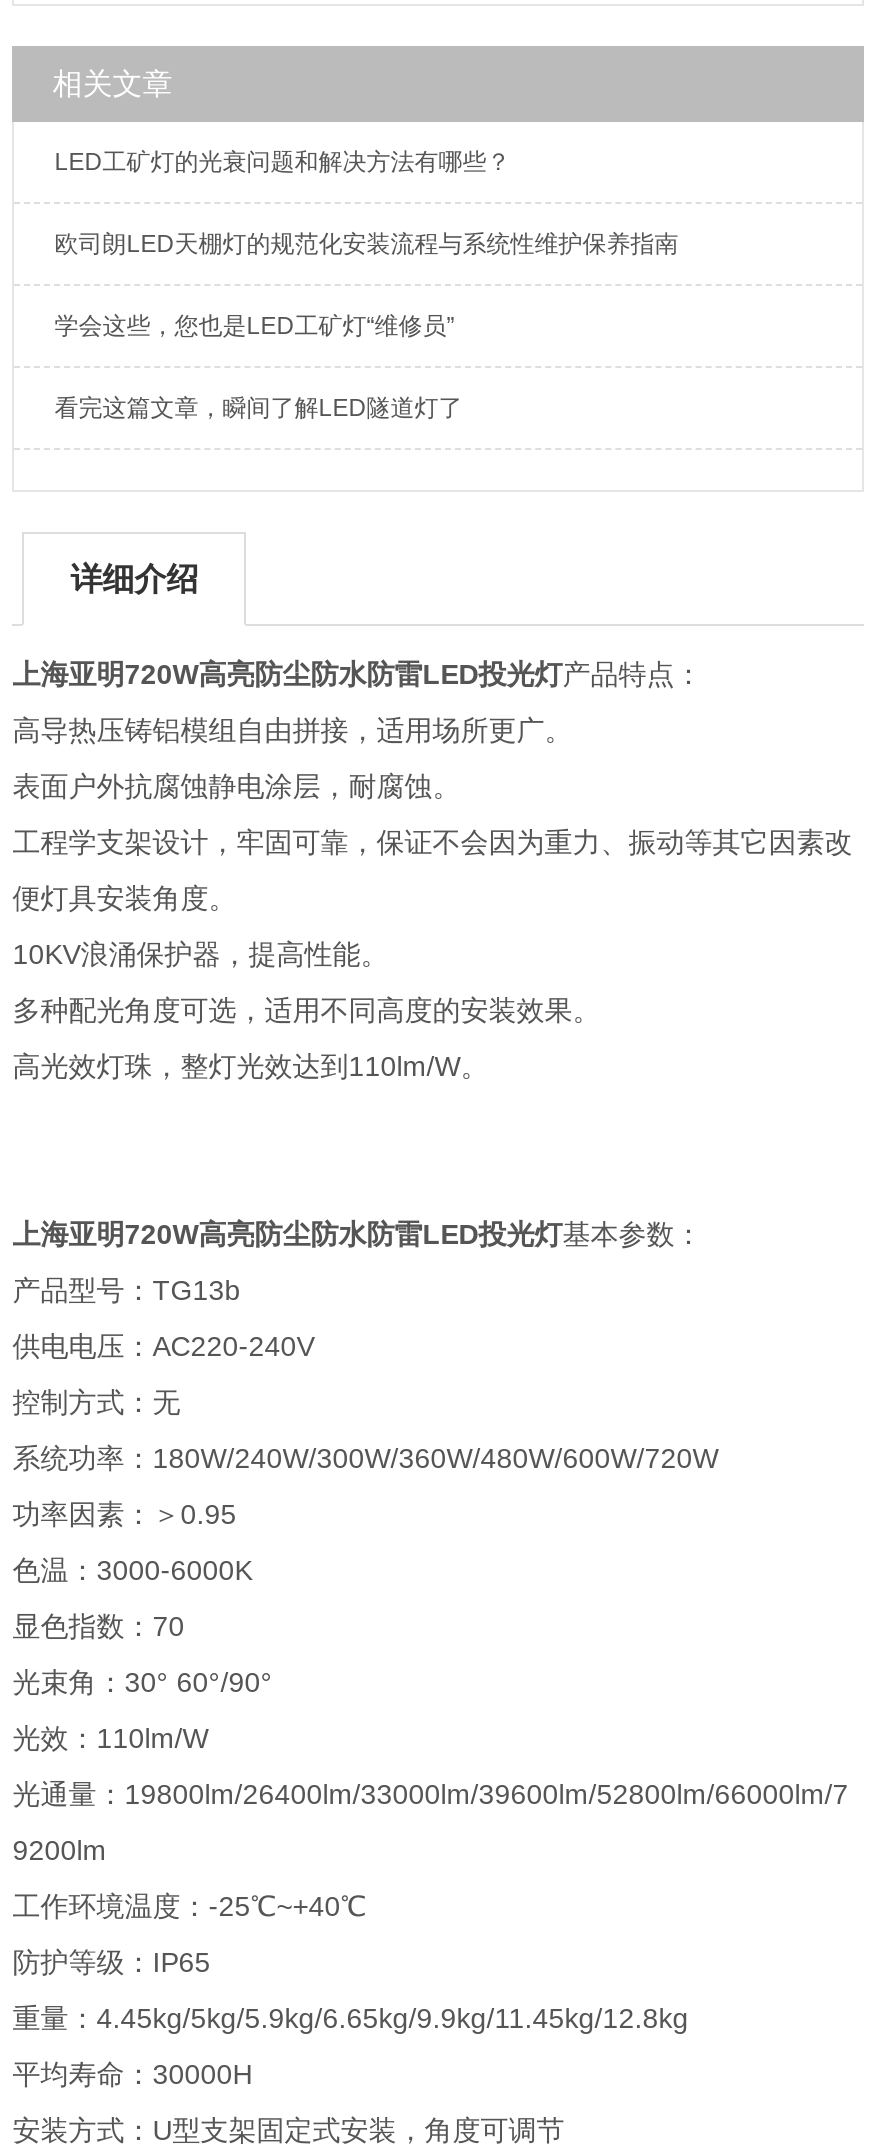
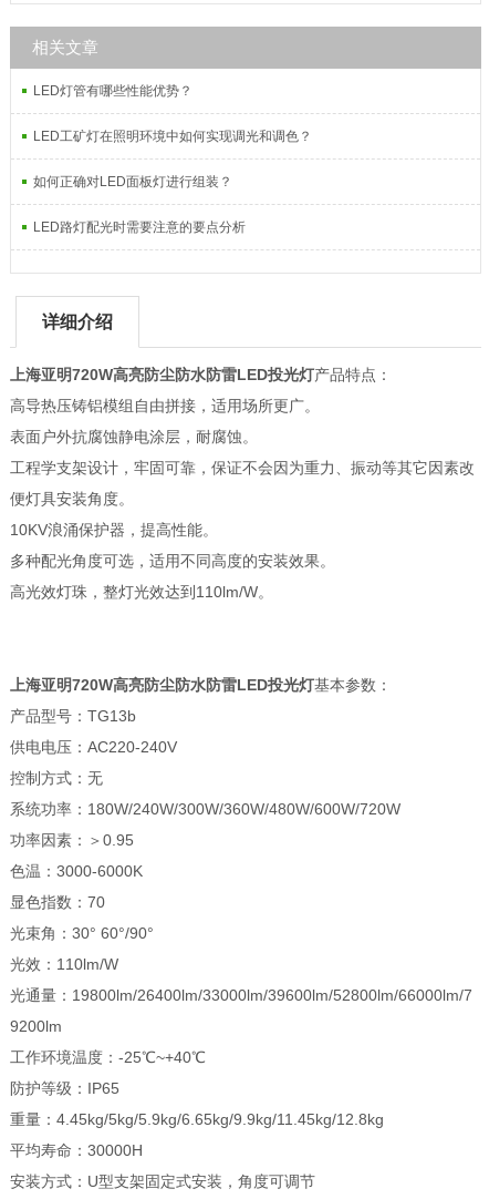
[54,148,510,176] LED工矿灯的光衰问题和解决方法有哪些？ -> [33,83,193,99] LED灯管有哪些性能优势？
[54,230,678,258] 欧司朗LED天棚灯的规范化安装流程与系统性维护保养指南 -> [33,129,312,144] LED工矿灯在照明环境中如何实现调光和调色？
[54,312,454,340] 学会这些，您也是LED工矿灯“维修员” -> [33,174,233,189] 如何正确对LED面板灯进行组装？
[54,394,462,422] 看完这篇文章，瞬间了解LED隧道灯了 -> [33,219,246,235] LED路灯配光时需要注意的要点分析

